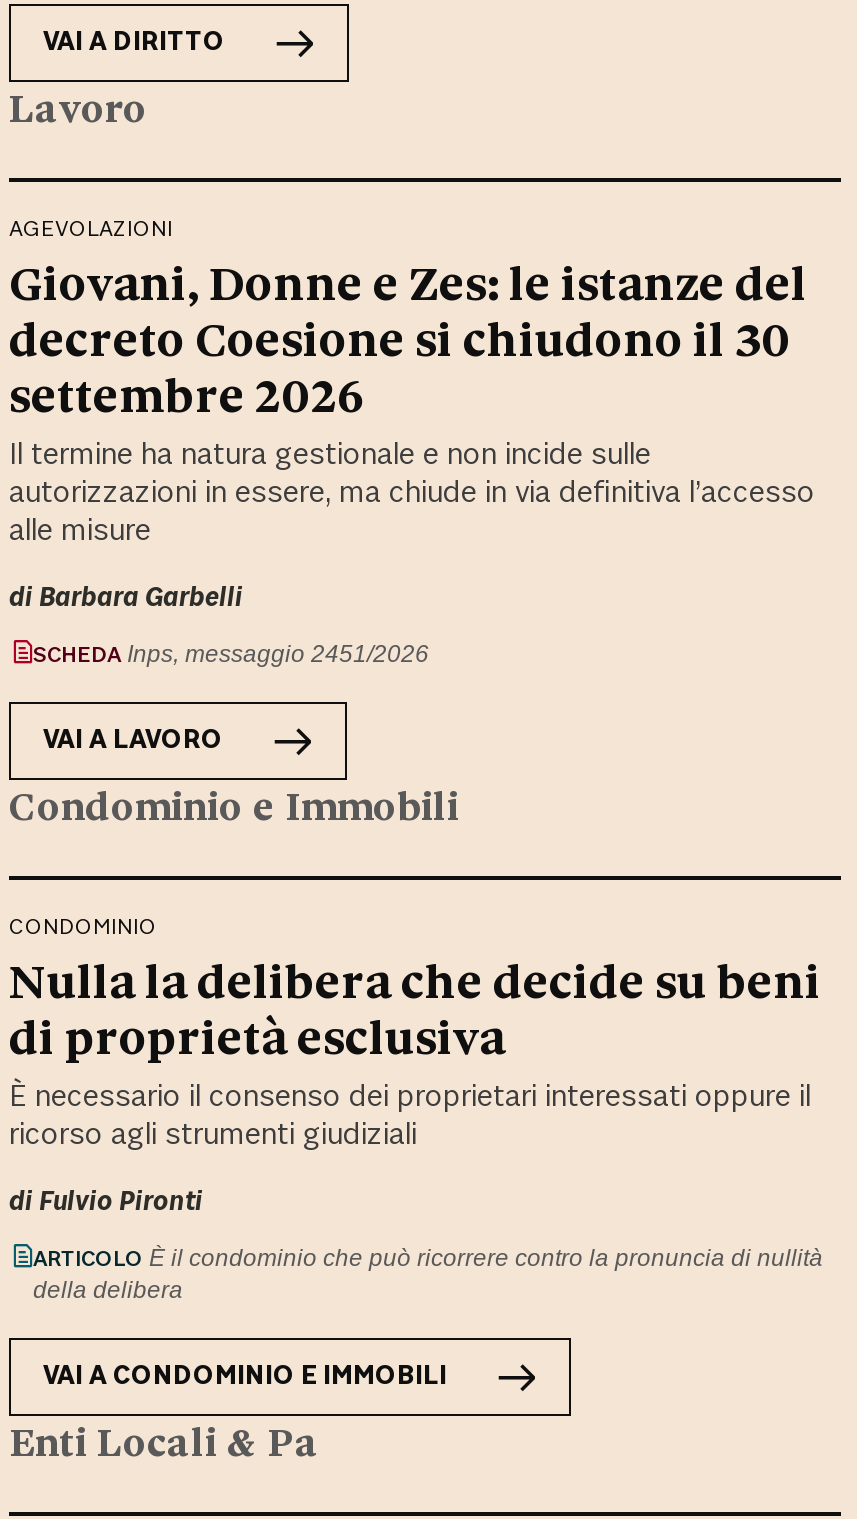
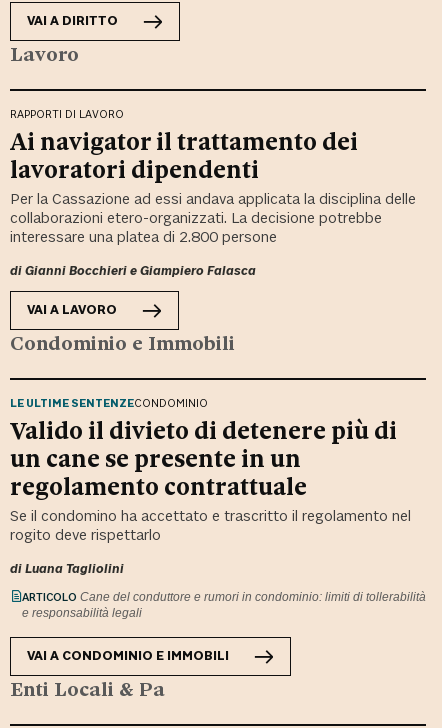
[9,213,815,670] AGEVOLAZIONI | Giovani, Donne e Zes: le istanze del | decreto Coesione si chiudono il 30 | settembre 2026 | Il termine ha natura gestionale e non incide sulle | autorizzazioni in essere, ma chiude in via definitiva l’accesso | alle misure | di Barbara Garbelli | SCHEDA Inps, messaggio 2451/2026 -> [10,107,416,279] RAPPORTI DI LAVORO | Ai navigator il trattamento dei | lavoratori dipendenti | Per la Cassazione ad essi andava applicata la disciplina delle | collaborazioni etero-organizzati. La decisione potrebbe | interessare una platea di 2.800 persone | di Gianni Bocchieri e Giampiero Falasca
moved [9,724,459,832] -> [10,302,235,356]: VAI A LAVORO | Condominio e Immobili
[9,911,821,1154] CONDOMINIO | Nulla la delibera che decide su beni | di proprietà esclusiva | È necessario il consenso dei proprietari interessati oppure il | ricorso agli strumenti giudiziali -> [10,396,411,545] LE ULTIME SENTENZECONDOMINIO | Valido il divieto di detenere più di | un cane se presente in un | regolamento contrattuale | Se il condomino ha accettato e trascritto il regolamento nel | rogito deve rispettarlo
[9,1186,203,1218] di Fulvio Pironti -> [10,561,124,577] di Luana Tagliolini
[33,1244,823,1304] ARTICOLO È il condominio che può ricorrere contro la pronuncia di nullità | della delibera -> [22,590,426,620] ARTICOLO Cane del conduttore e rumori in condominio: limiti di tollerabilità | e responsabilità legali

